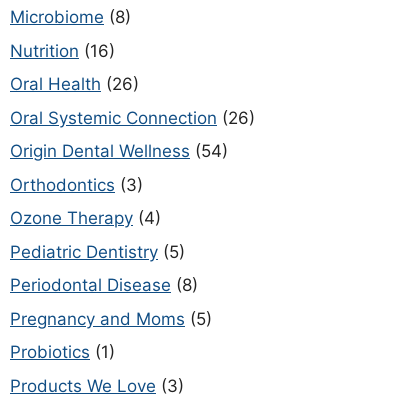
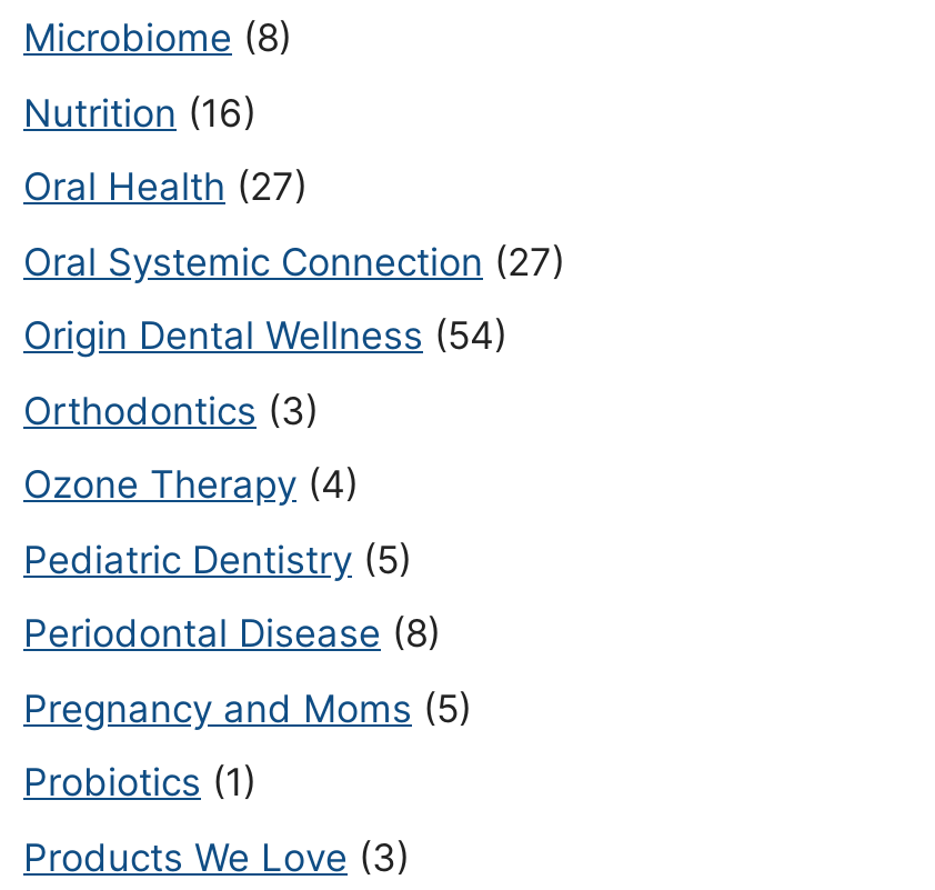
[10,74,139,94] Oral Health (26) -> [23,165,308,210] Oral Health (27)
[10,108,255,128] Oral Systemic Connection (26) -> [23,240,565,284] Oral Systemic Connection (27)

